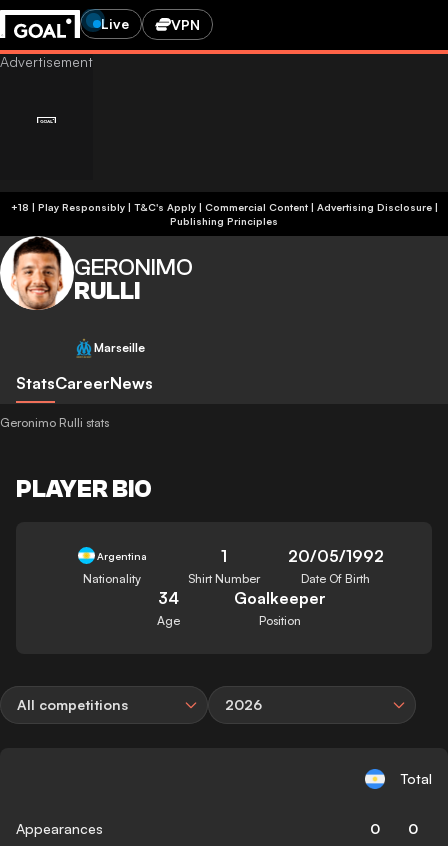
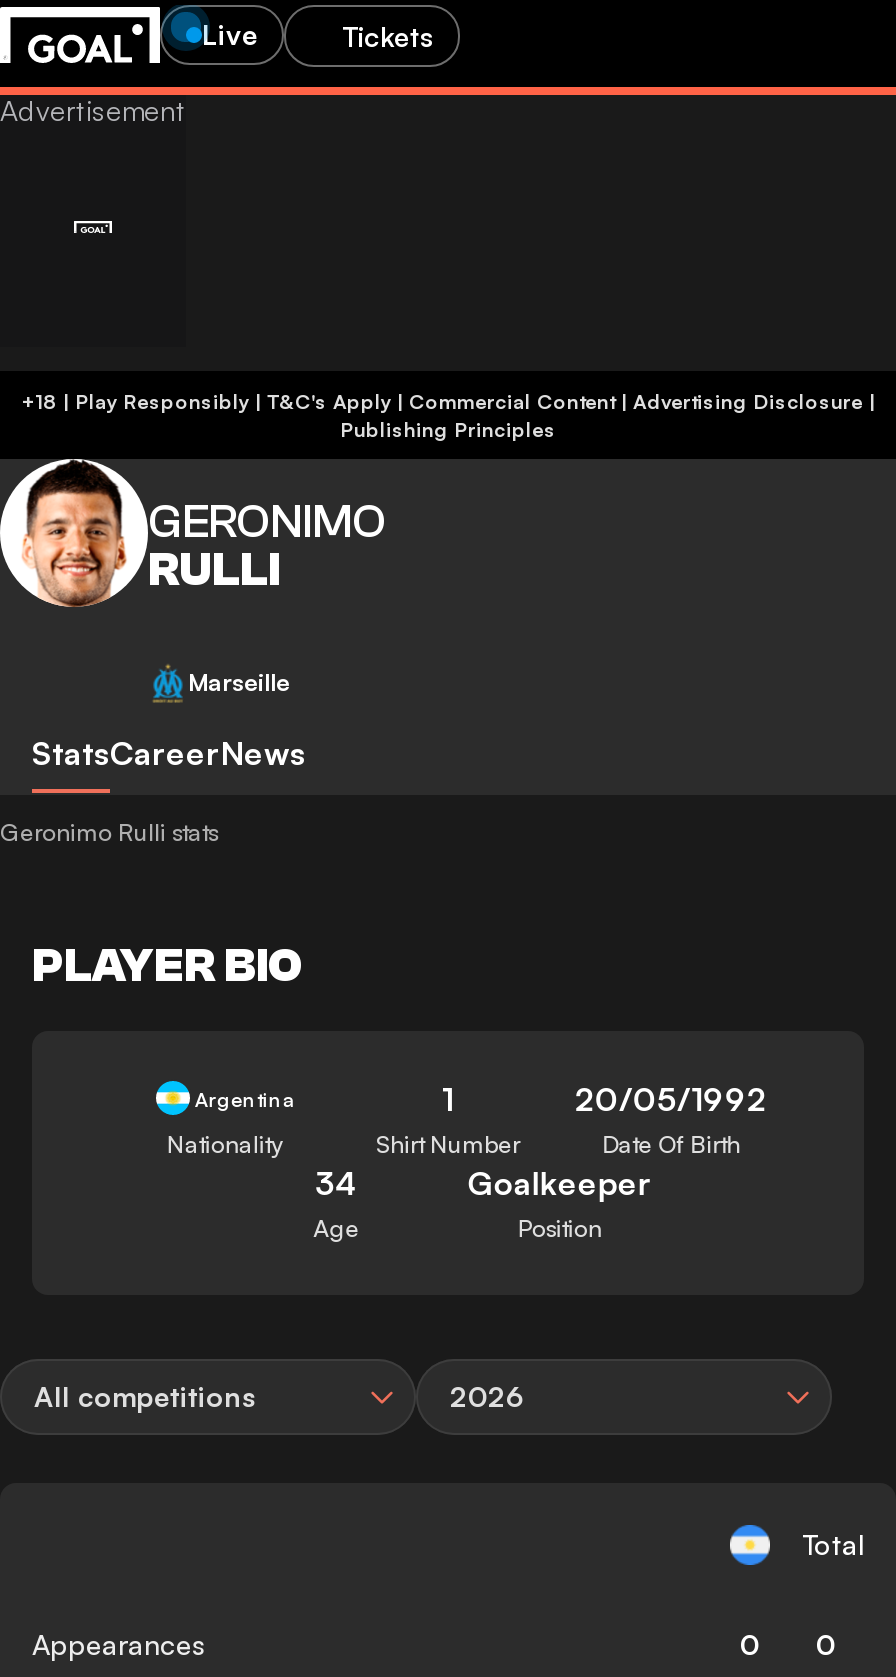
[171,15,200,32] VPN -> [342,18,434,52] Tickets

